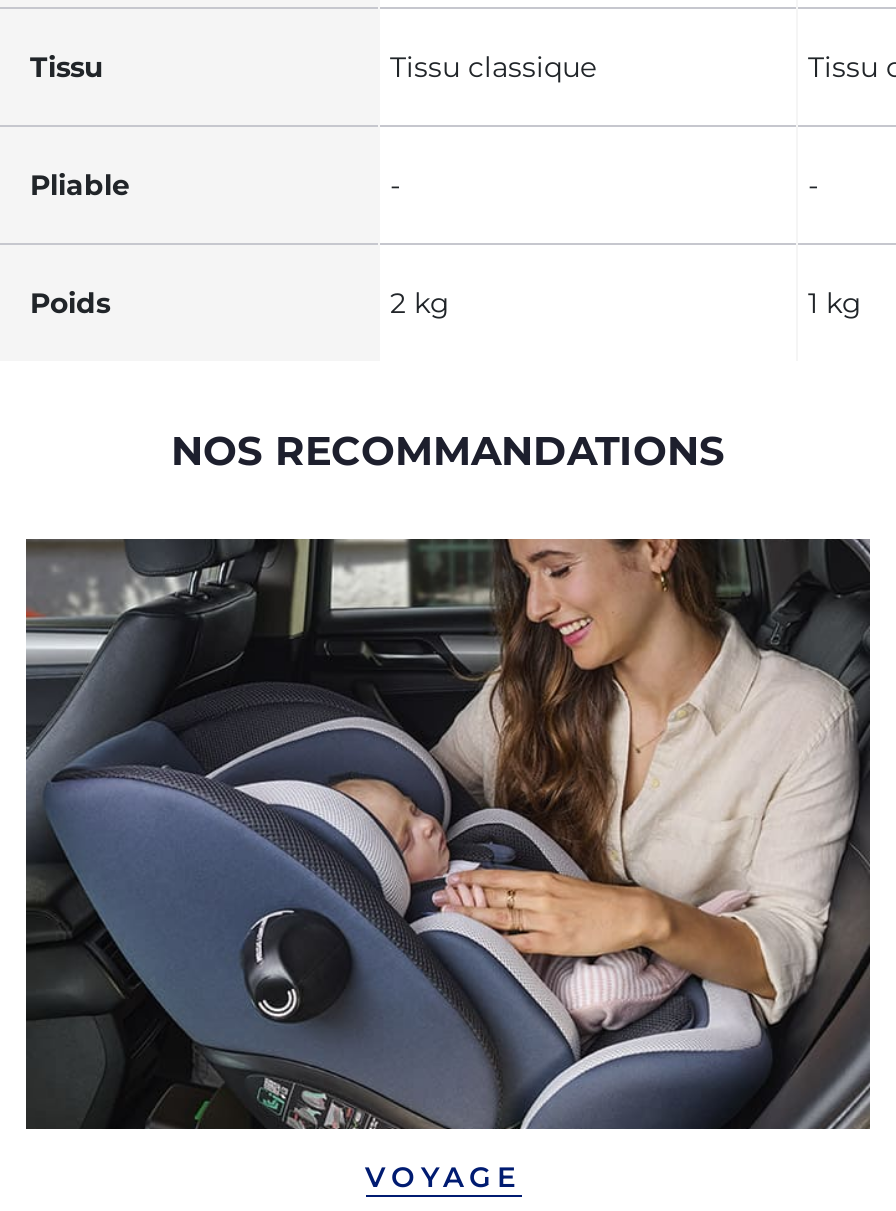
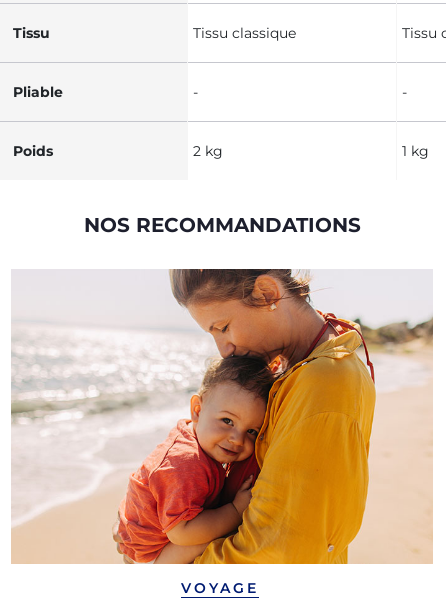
[24,537,872,1131] [image] -> [11,268,434,565] [image]

